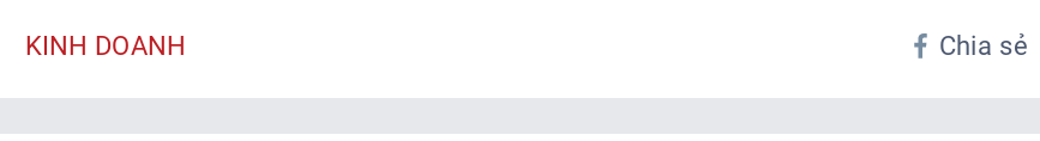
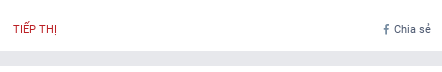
[25,30,186,61] KINH DOANH -> [13,22,57,35] TIẾP THỊ

